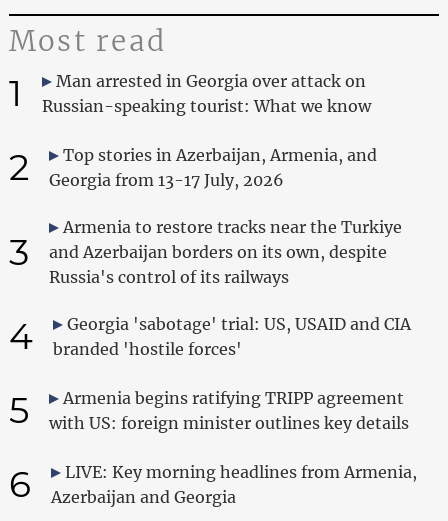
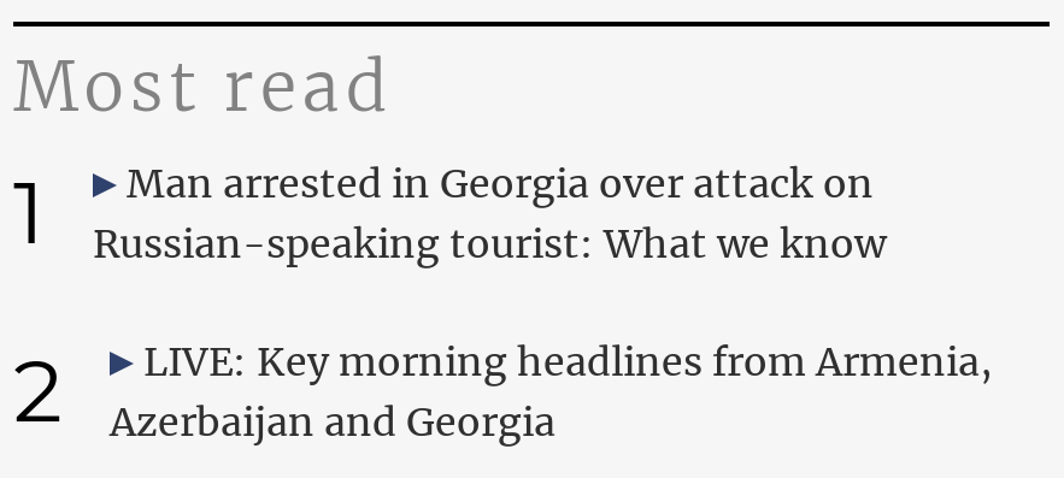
[9,145,377,273] Top stories in Azerbaijan, Armenia, and | Georgia from 13-17 July, 2026 | 3 -> none
[9,217,411,506] Armenia to restore tracks near the Turkiye | and Azerbaijan borders on its own, despite | Russia's control of its railways | 4 | Georgia 'sabotage' trial: US, USAID and CIA | branded 'hostile forces' | 5 | Armenia begins ratifying TRIPP agreement | with US: foreign minister outlines key details | 6 -> none

